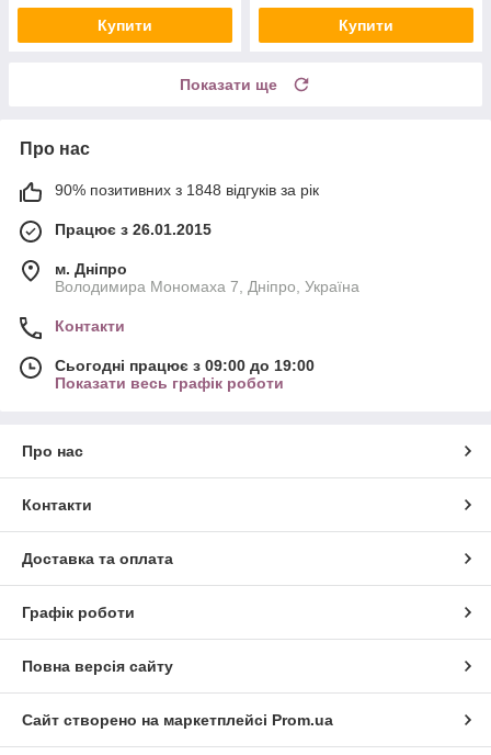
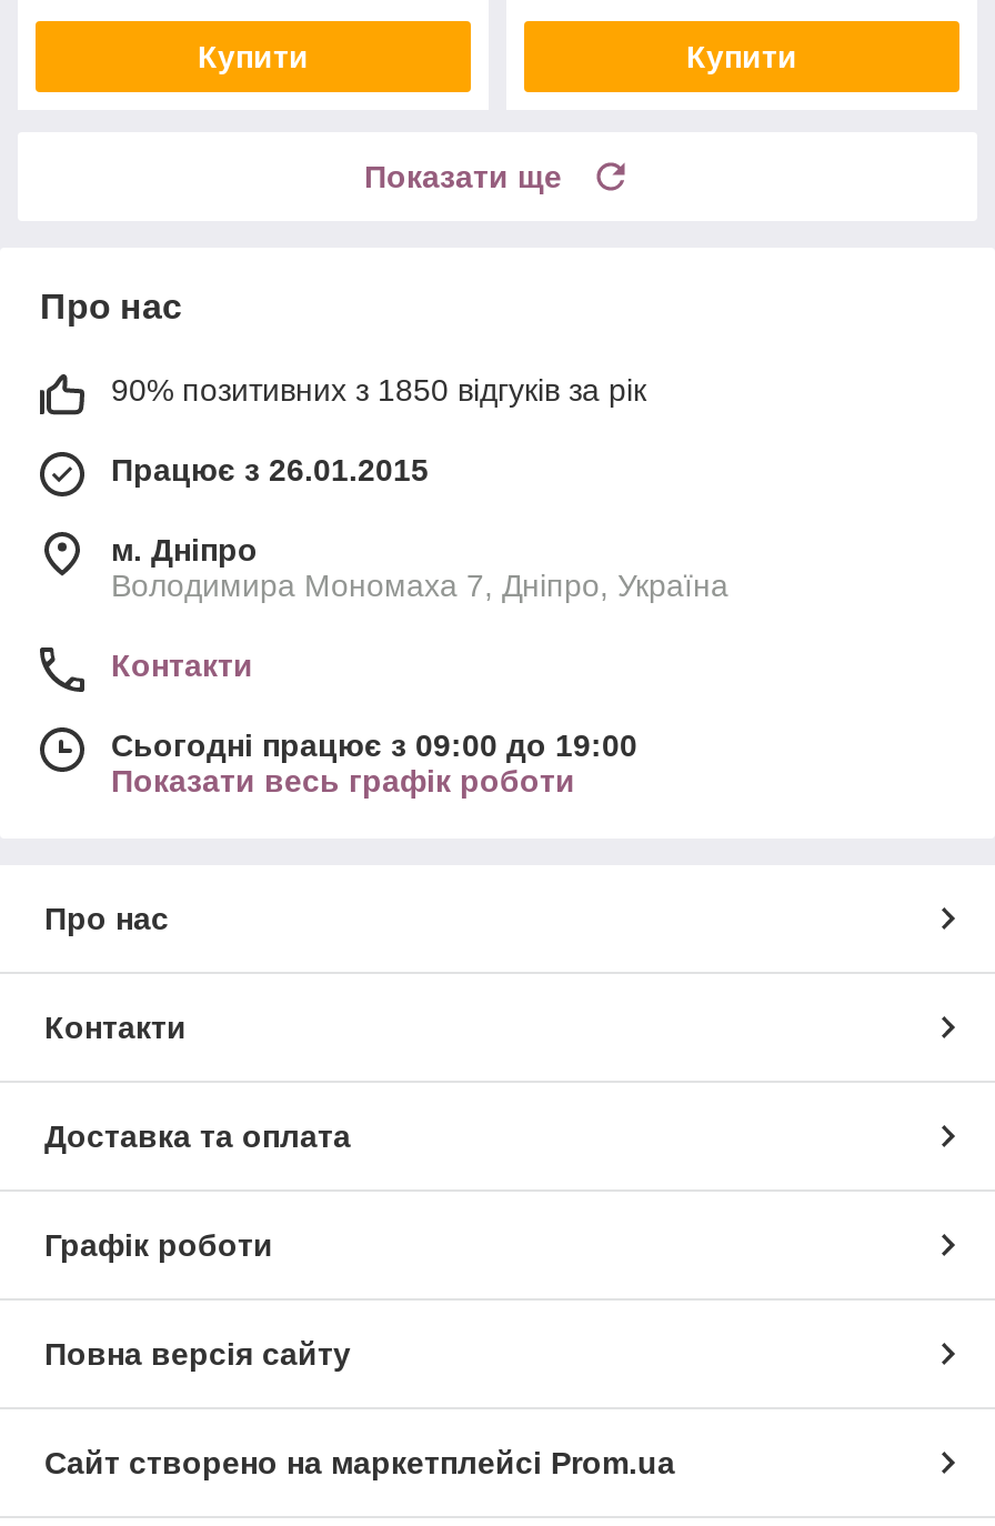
[55,181,319,198] 90% позитивних з 1848 відгуків за рік -> [111,372,646,407] 90% позитивних з 1850 відгуків за рік

